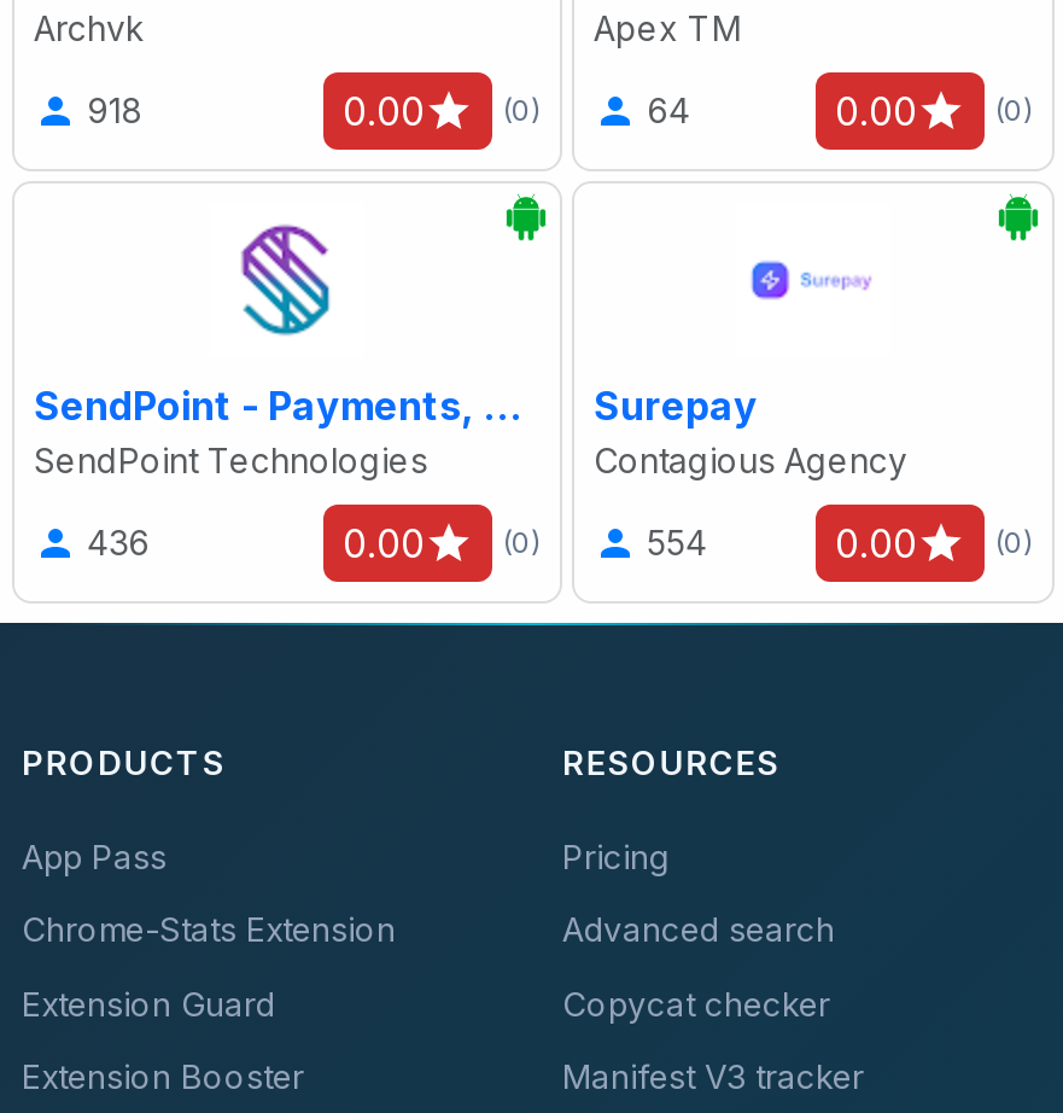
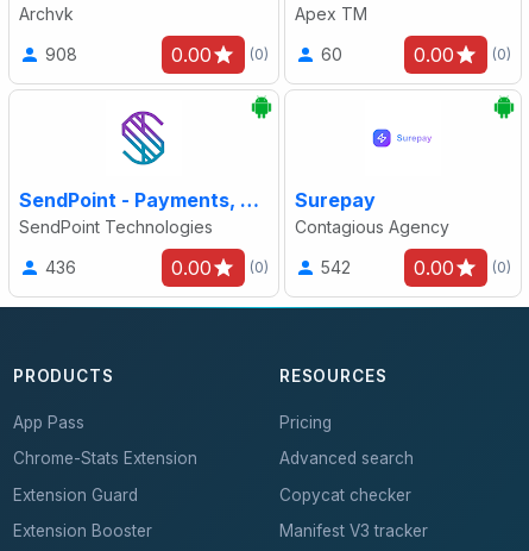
[87,91,142,132] 918 -> [45,45,77,65] 908
[647,91,690,132] 64 -> [321,45,342,65] 60
[647,523,707,564] 554 -> [321,258,351,278] 542

